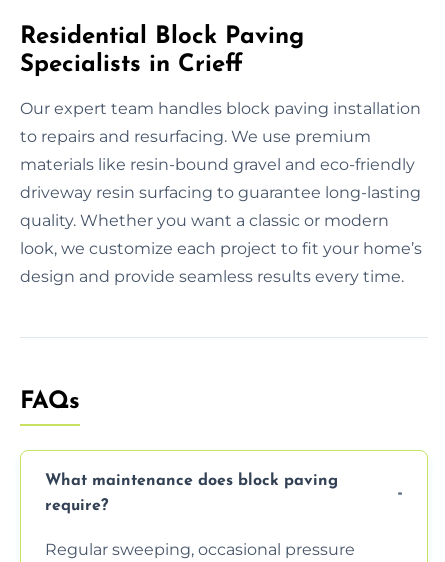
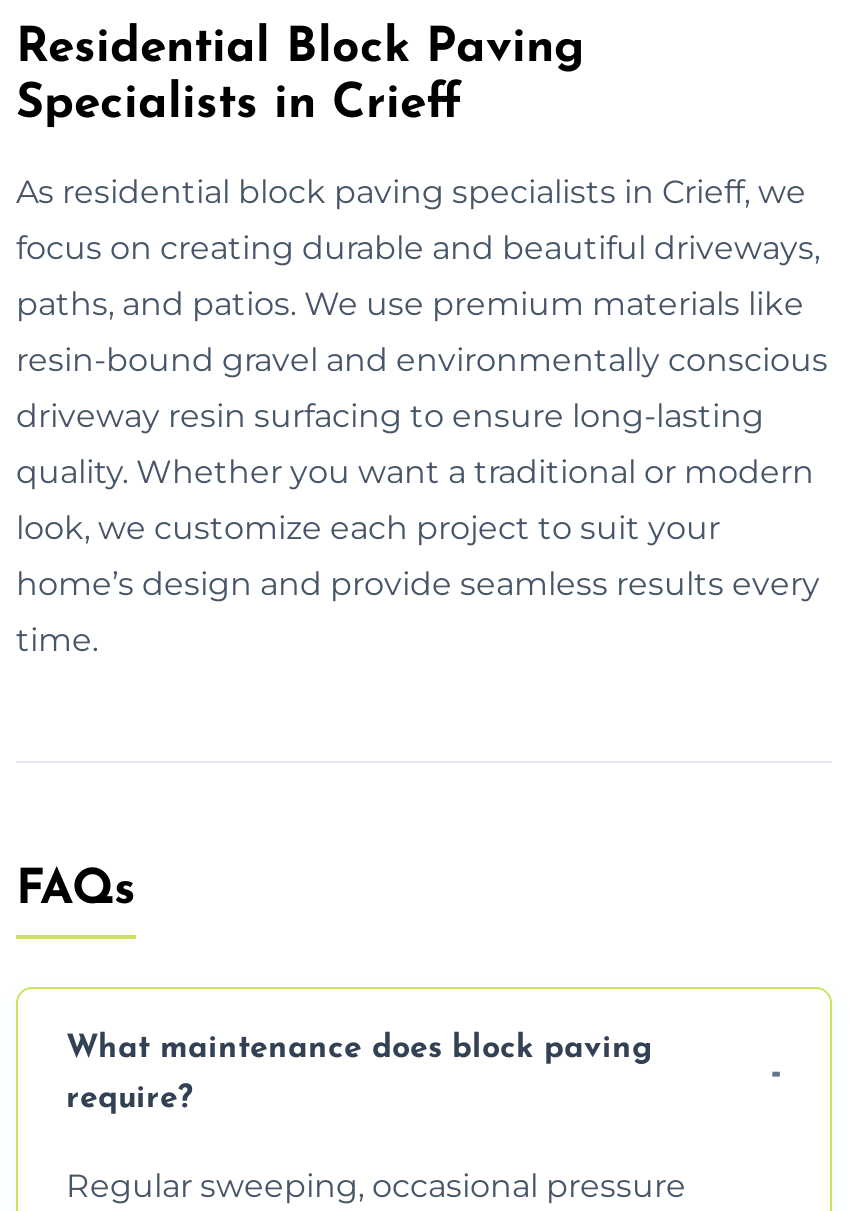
[20,99,422,286] Our expert team handles block paving installation | to repairs and resurfacing. We use premium | materials like resin-bound gravel and eco-friendly | driveway resin surfacing to guarantee long-lasting | quality. Whether you want a classic or modern | look, we customize each project to fit your home’s | design and provide seamless results every time. -> [16,172,828,658] As residential block paving specialists in Crieff, we | focus on creating durable and beautiful driveways, | paths, and patios. We use premium materials like | resin-bound gravel and environmentally conscious | driveway resin surfacing to ensure long-lasting | quality. Whether you want a traditional or modern | look, we customize each project to suit your | home’s design and provide seamless results every | time.

